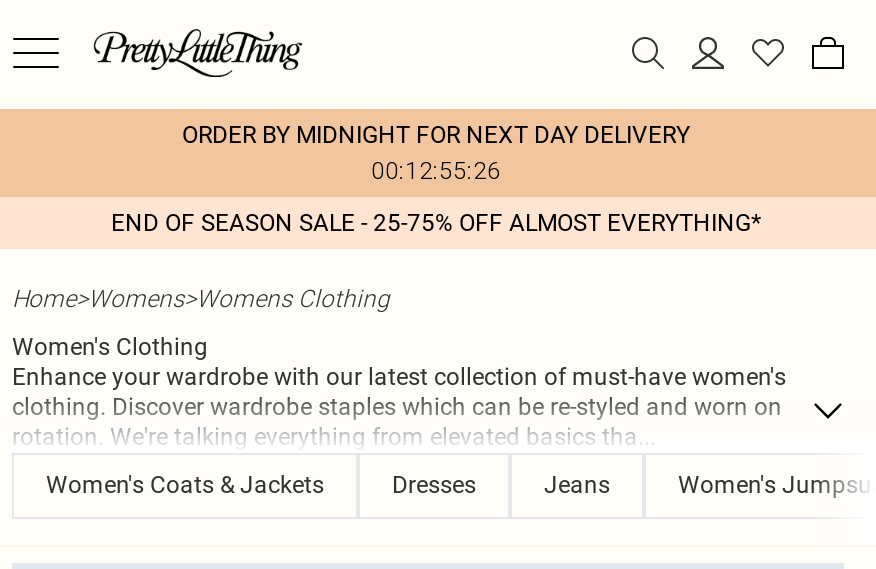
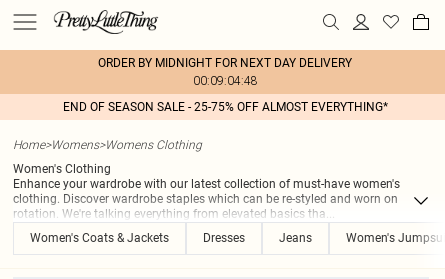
[371,155,501,185] 00:12:55:26 -> [192,73,257,88] 00:09:04:48

